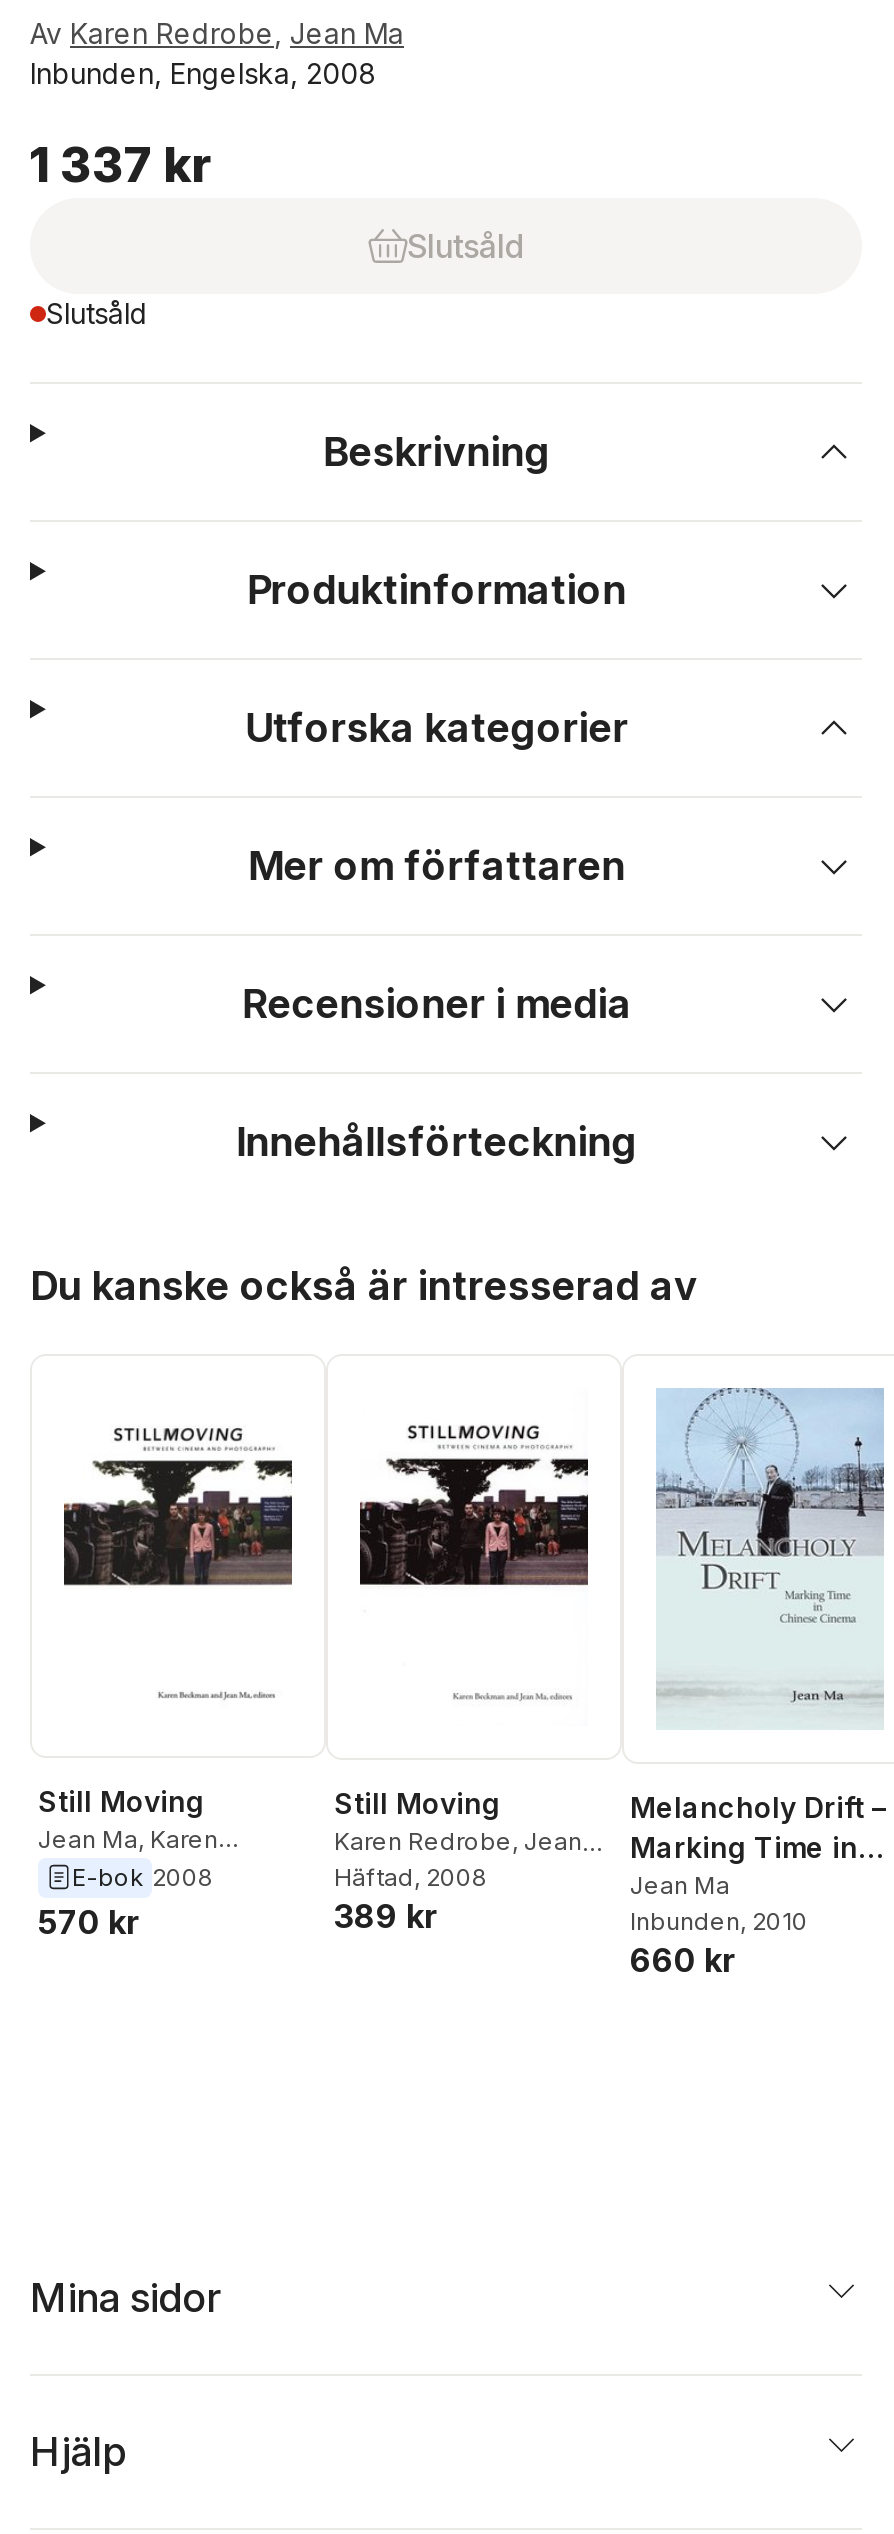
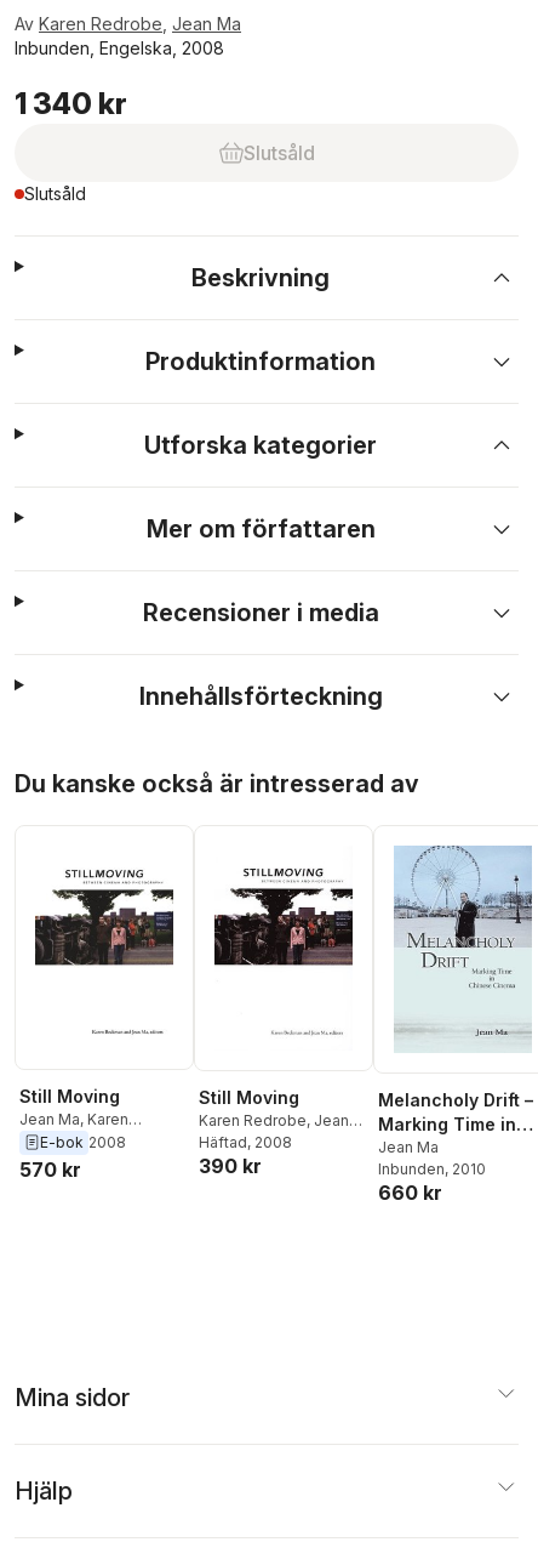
[30,136,212,194] 1 337 kr -> [15,86,127,121] 1 340 kr
[334,1897,438,1937] 389 kr -> [199,1154,262,1178] 390 kr

